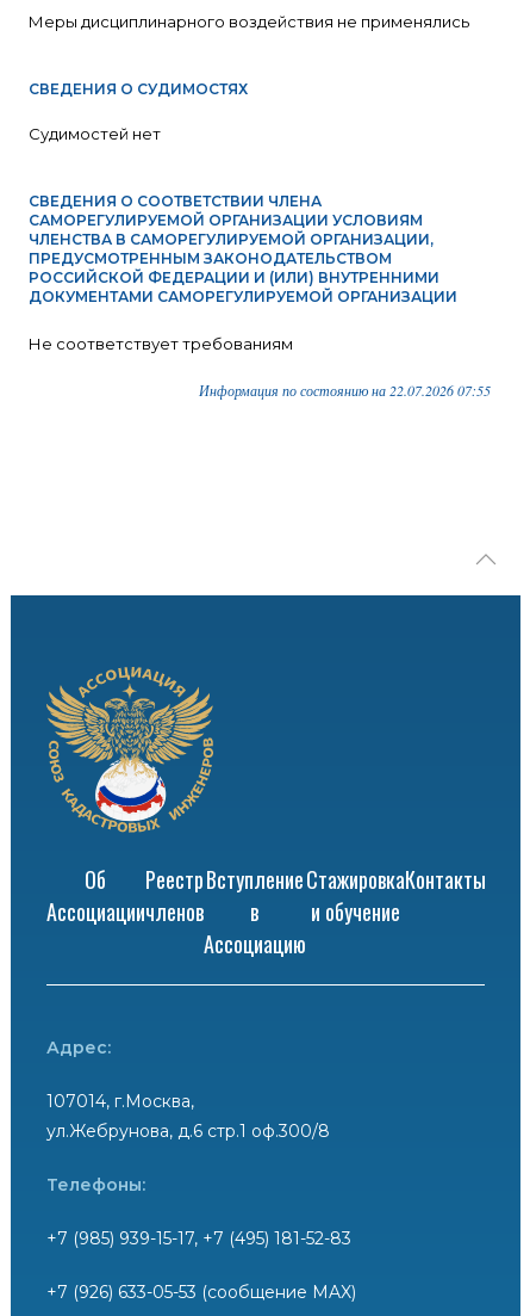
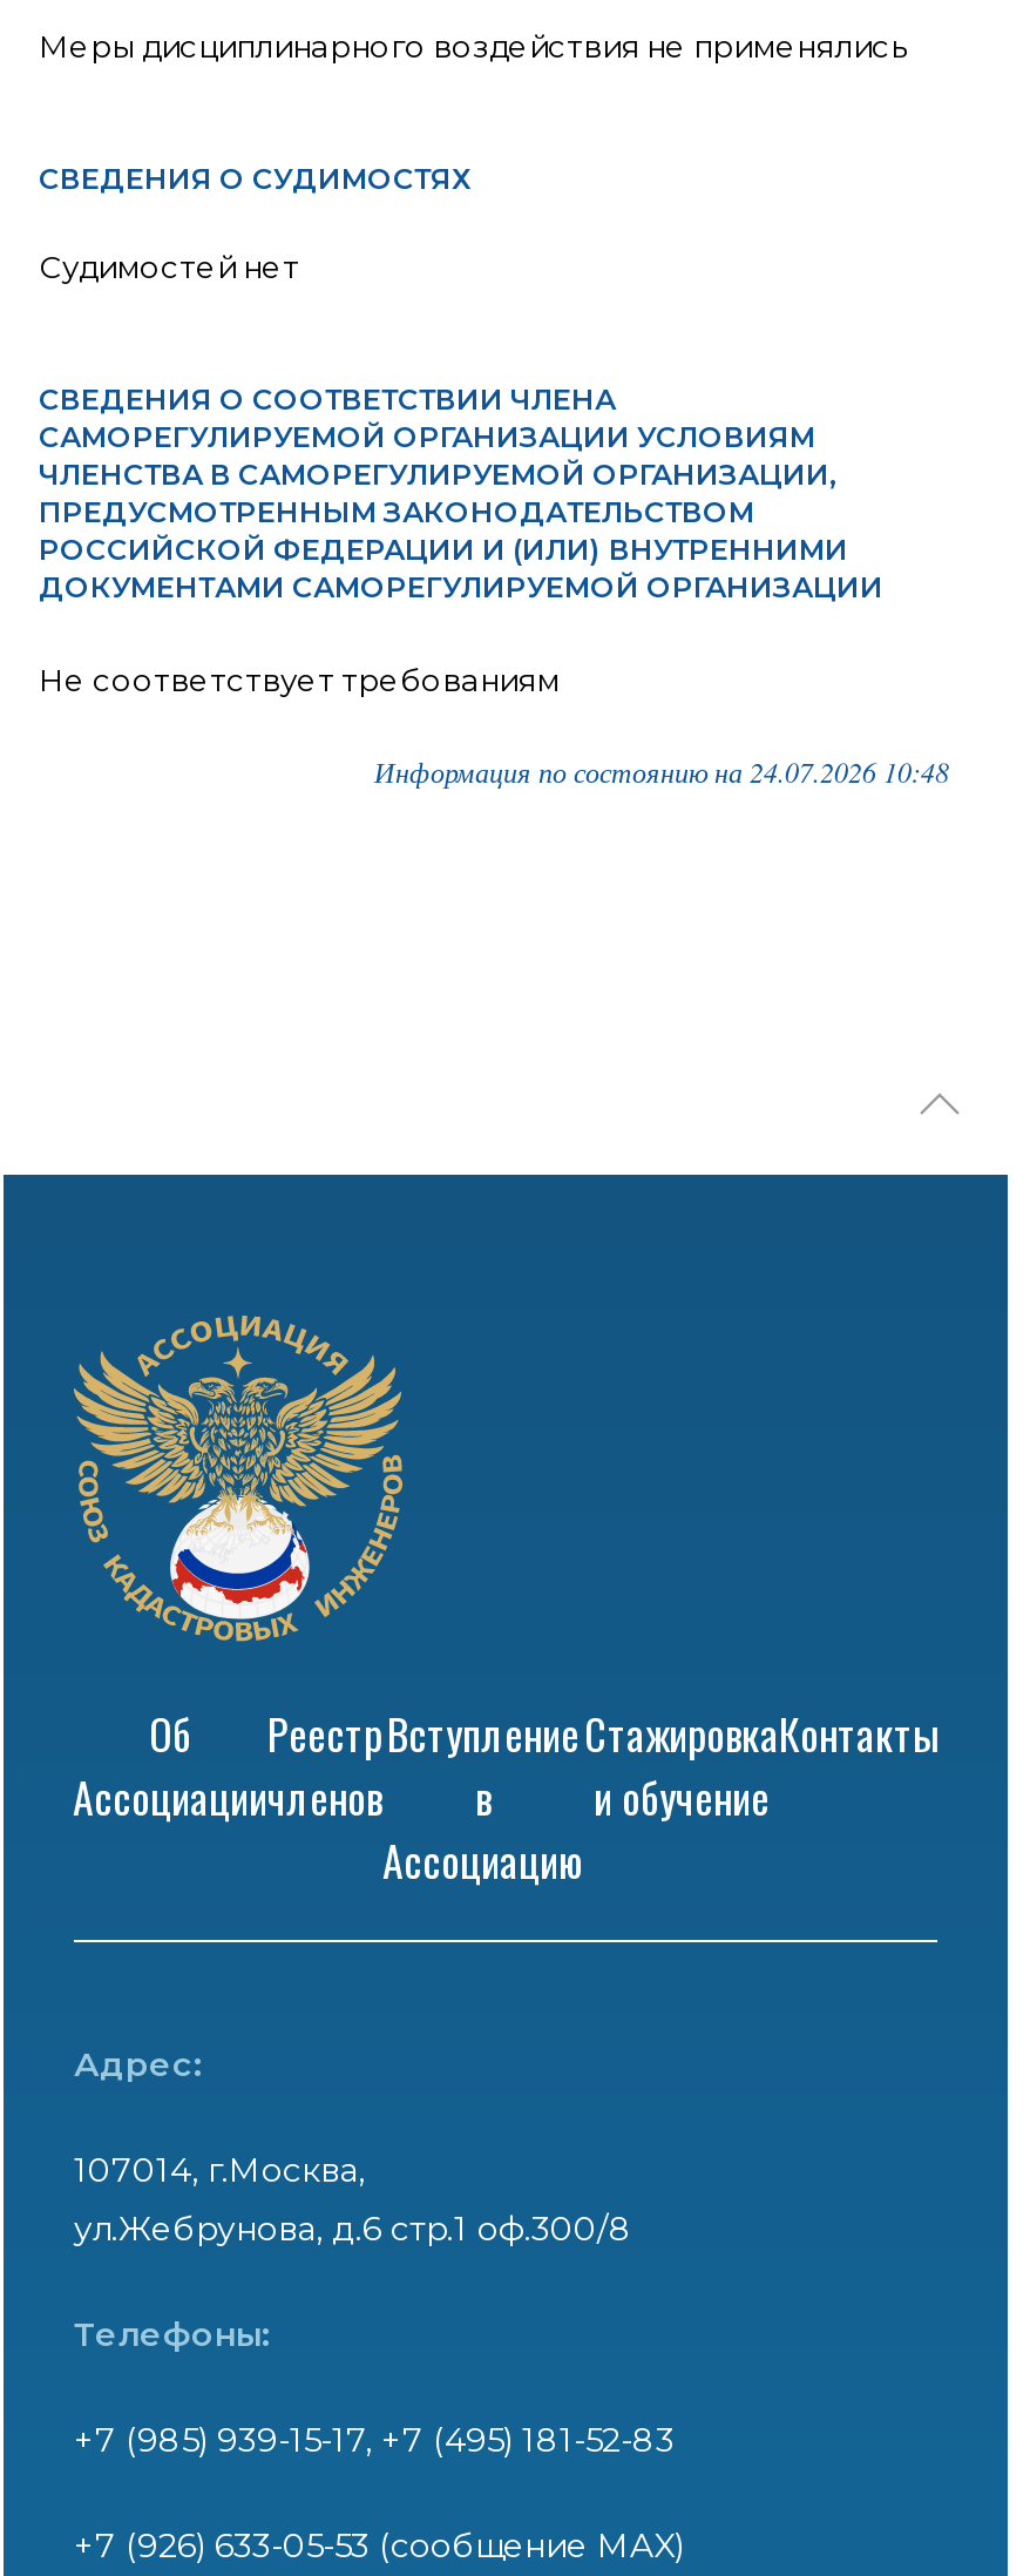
[199,381,491,400] Информация по состоянию на 22.07.2026 07:55 -> [374,752,949,790] Информация по состоянию на 24.07.2026 10:48

